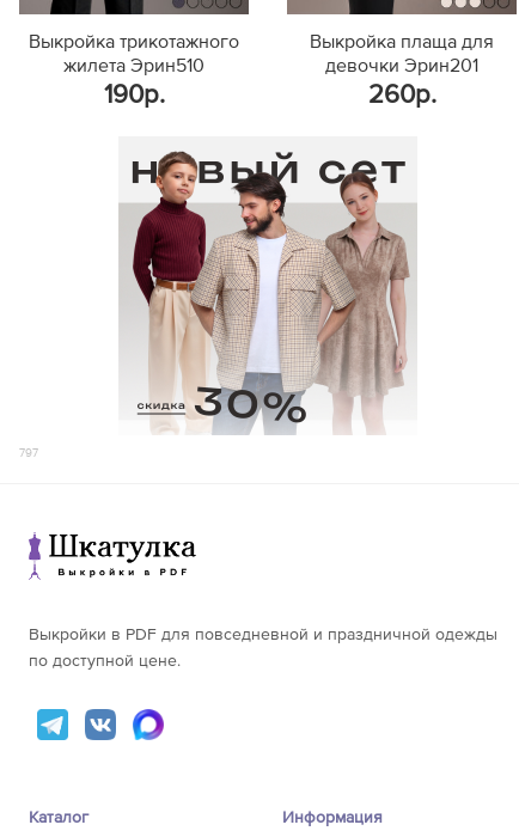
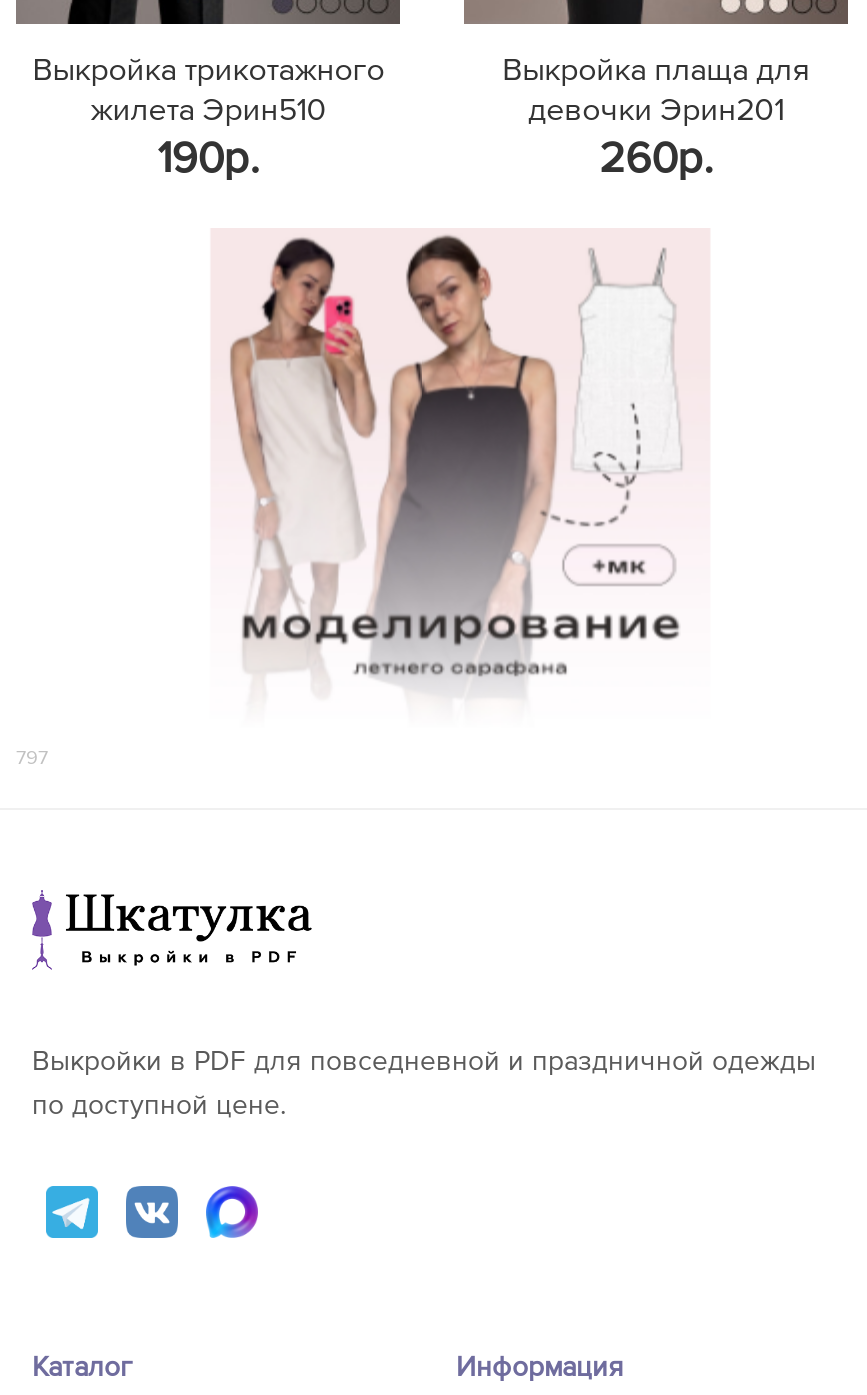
[118,141,416,435] [image] -> [184,232,680,726] [image]

